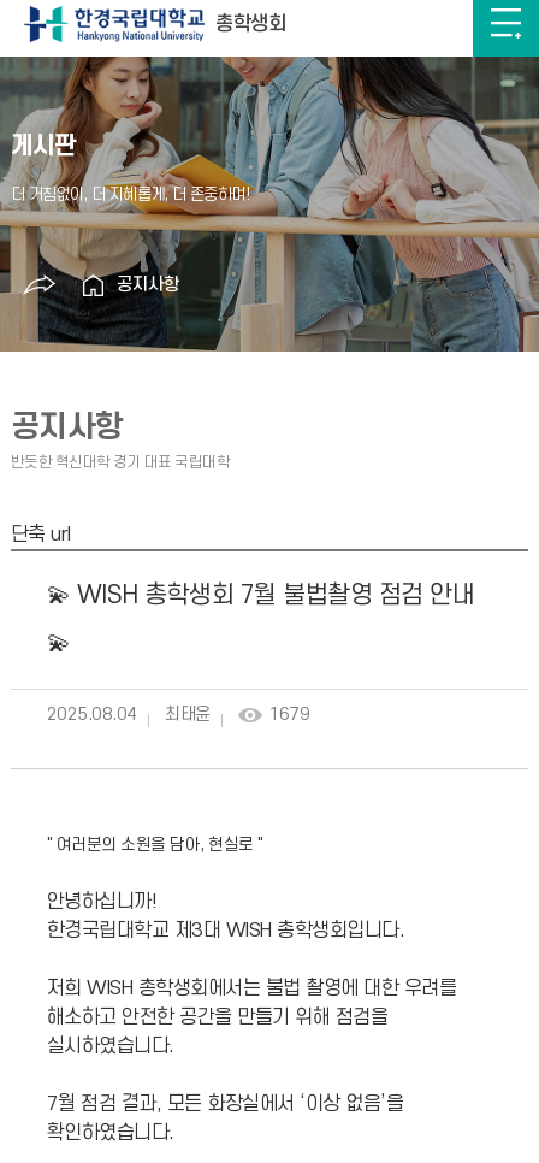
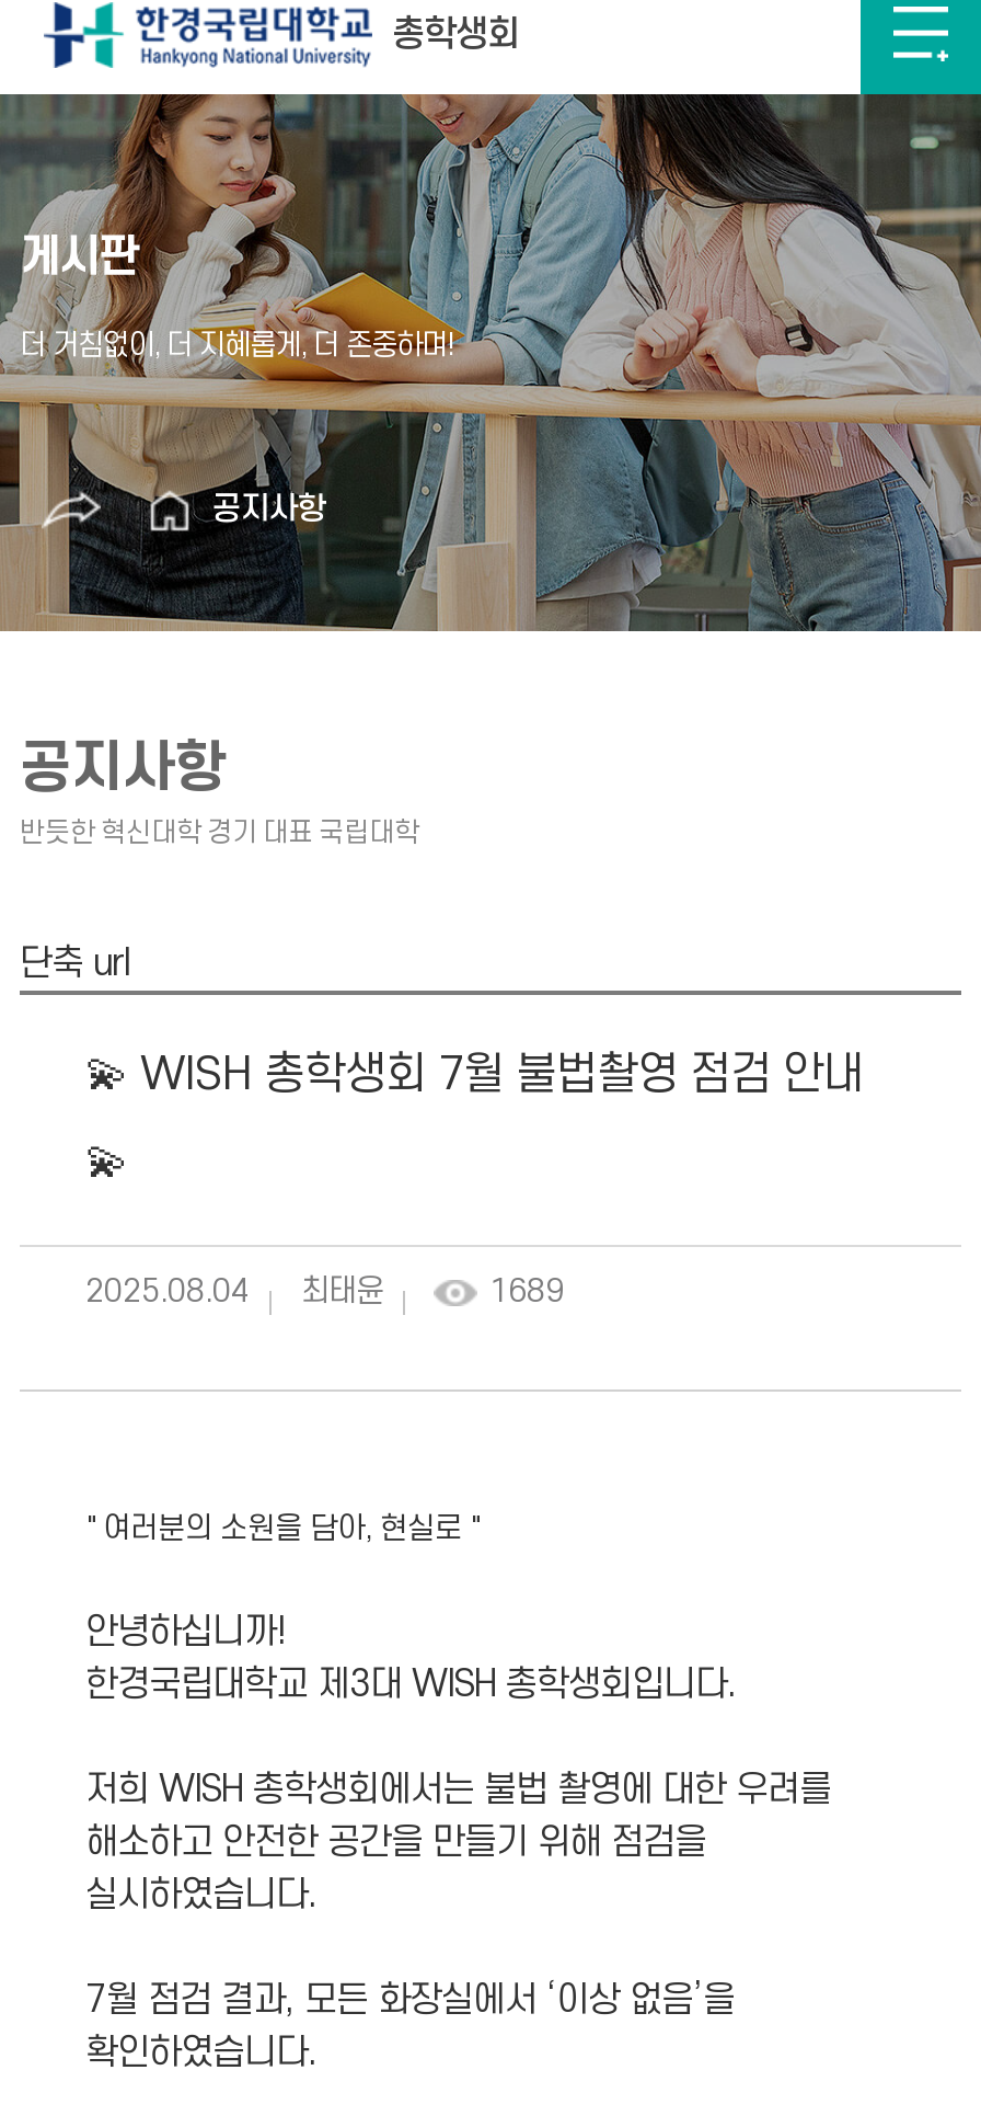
[269,704,310,725] 1679 -> [489,1273,564,1311] 1689

